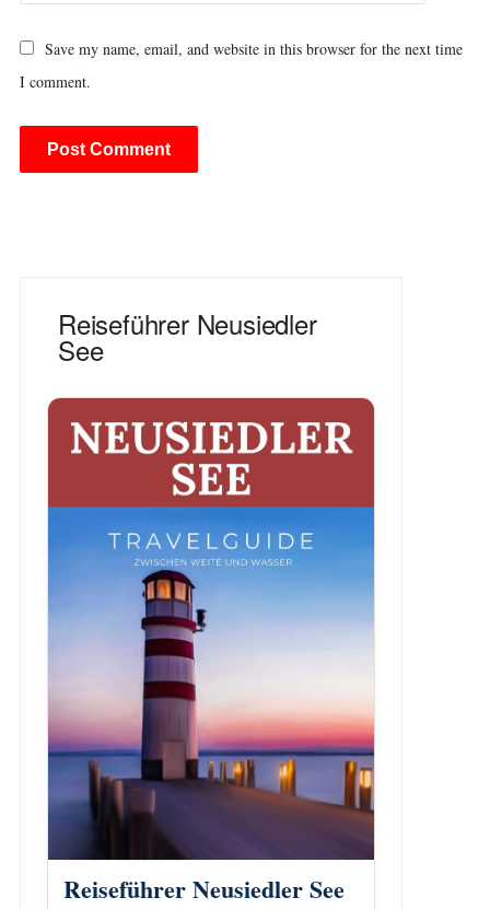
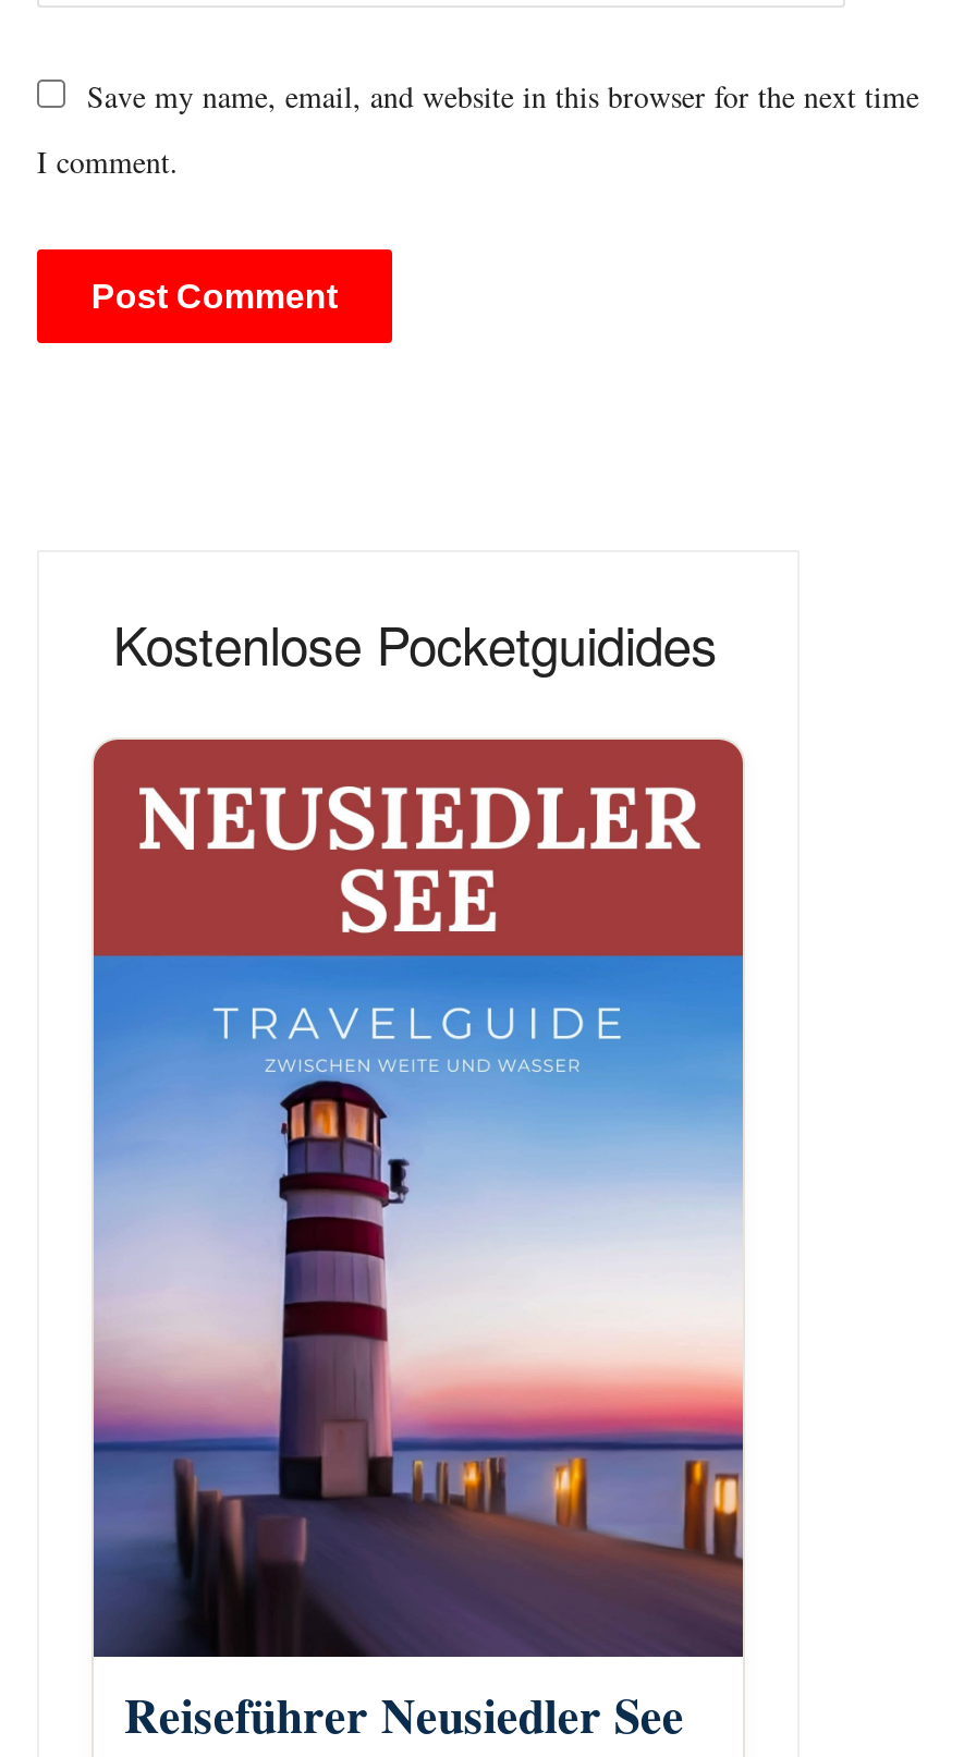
[58,304,317,369] Reiseführer Neusiedler | See -> [113,605,717,681] Kostenlose Pocketguidides

